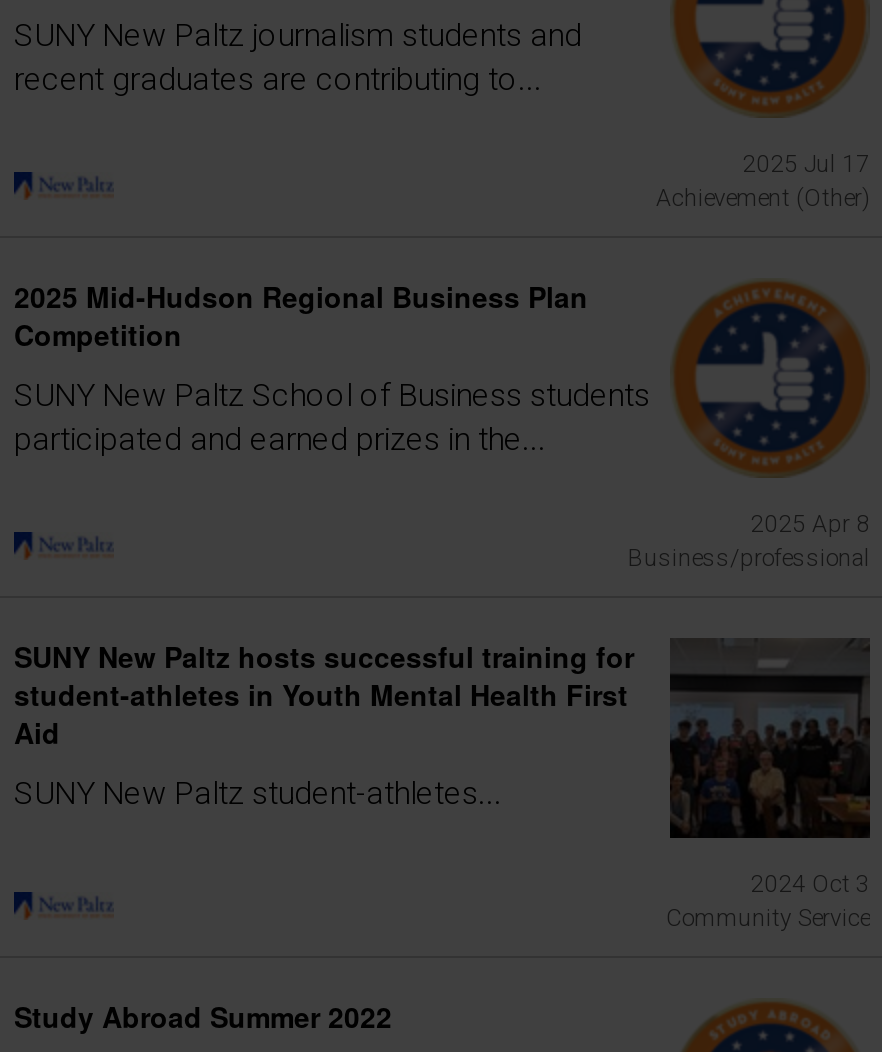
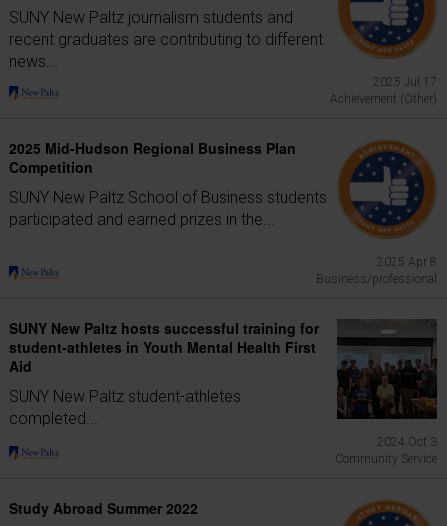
[14,60,542,98] recent graduates are contributing to... -> [9,30,323,71] recent graduates are contributing to different | news...
[14,774,502,812] SUNY New Paltz student-athletes... -> [9,387,241,428] SUNY New Paltz student-athletes | completed...

